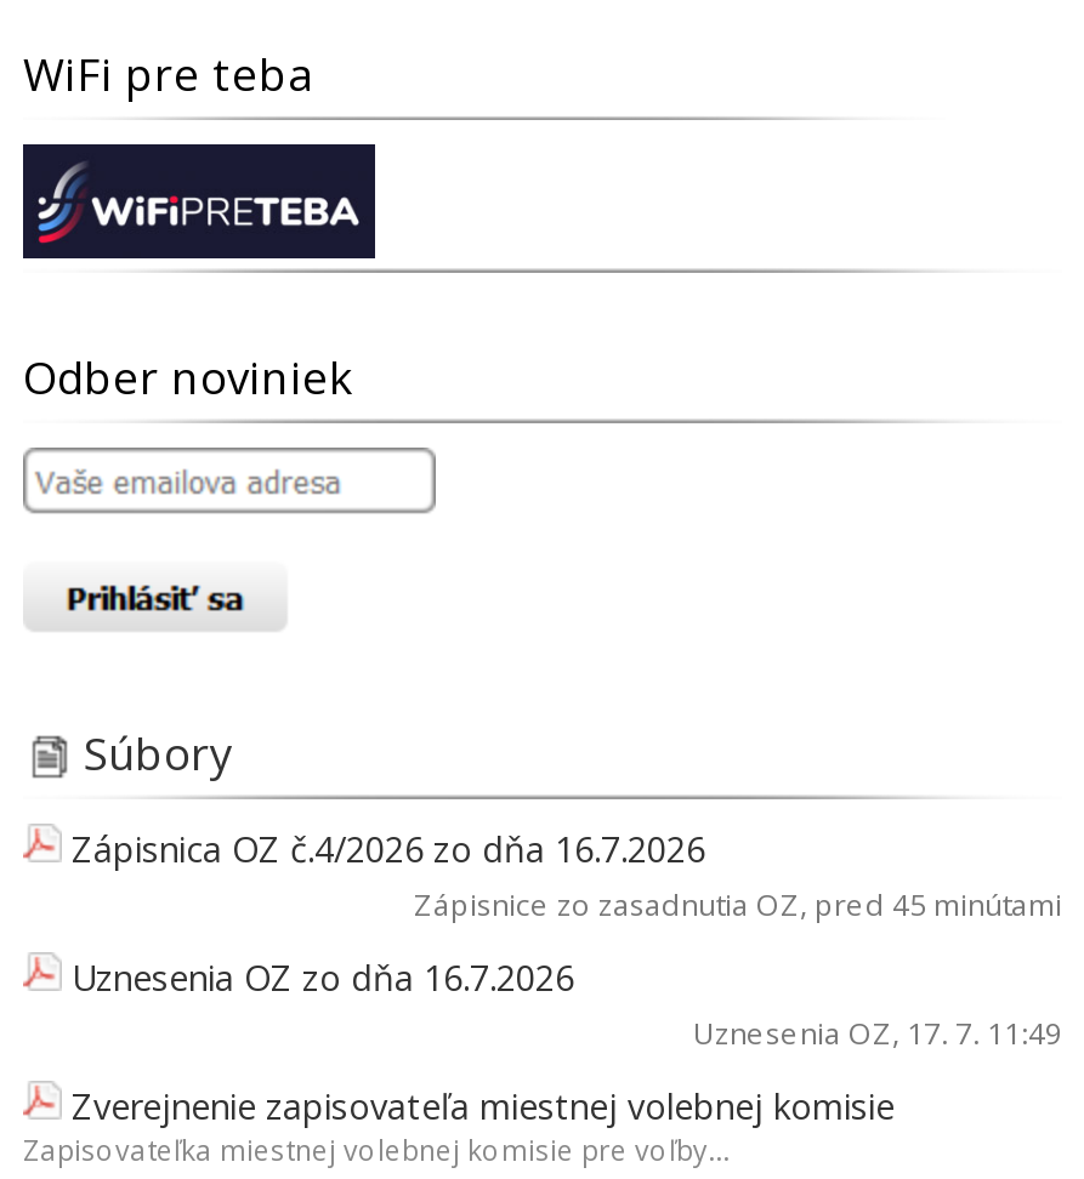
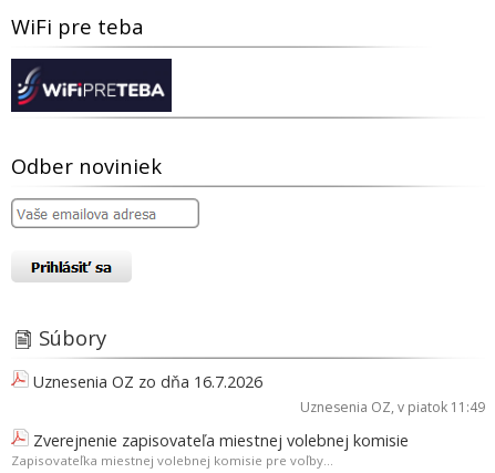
[72,827,1062,927] Zápisnica OZ č.4/2026 zo dňa 16.7.2026 | Zápisnice zo zasadnutia OZ, pred 45 minútami -> none
[693,1014,1062,1055] Uznesenia OZ, 17. 7. 11:49 -> [300,398,485,417] Uznesenia OZ, v piatok 11:49

